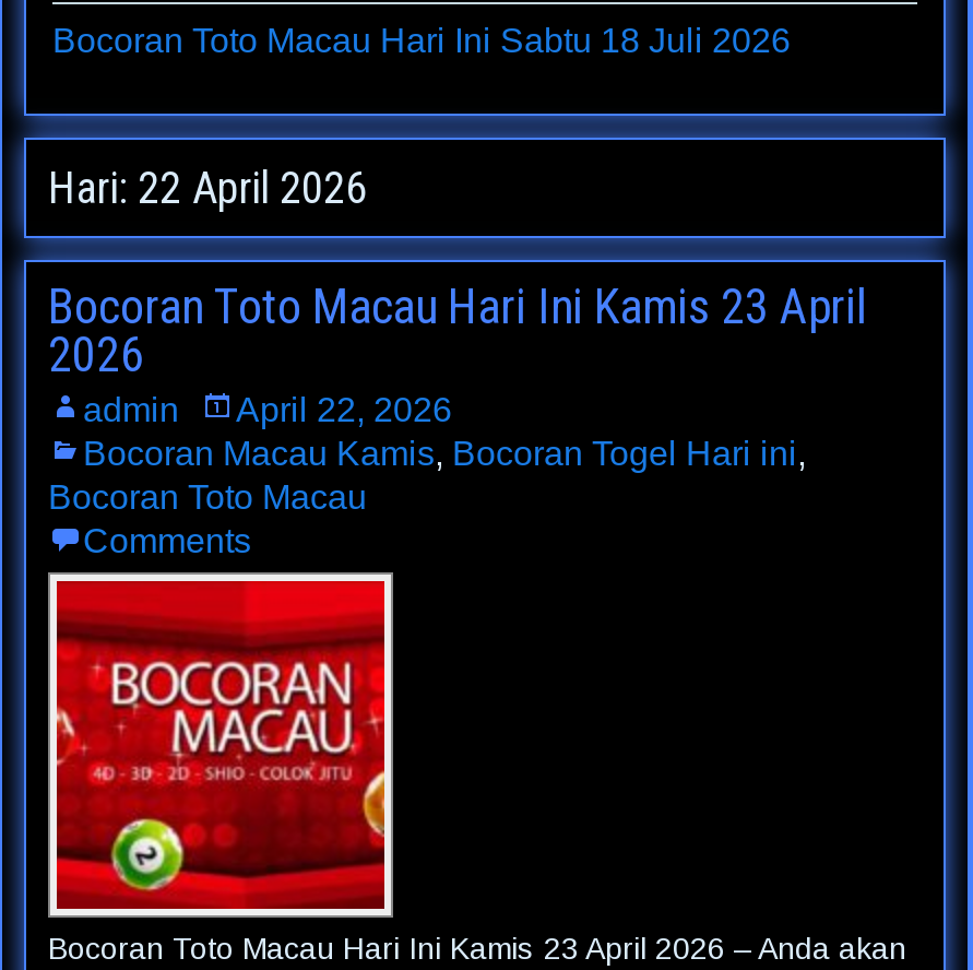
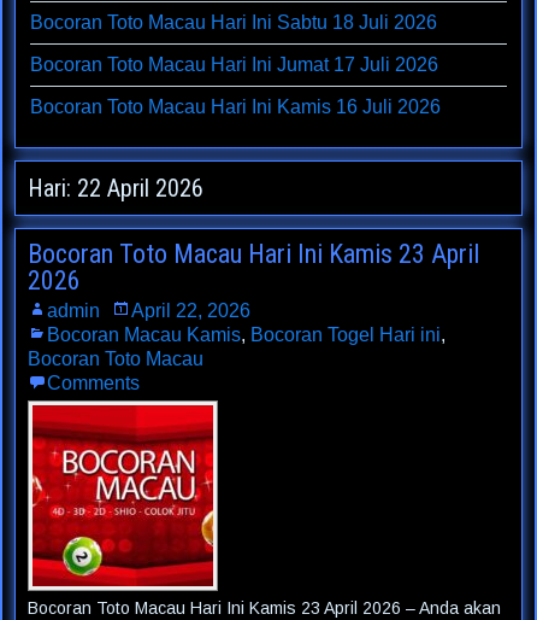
none -> [30,54,441,117] Bocoran Toto Macau Hari Ini Jumat 17 Juli 2026 | Bocoran Toto Macau Hari Ini Kamis 16 Juli 2026

